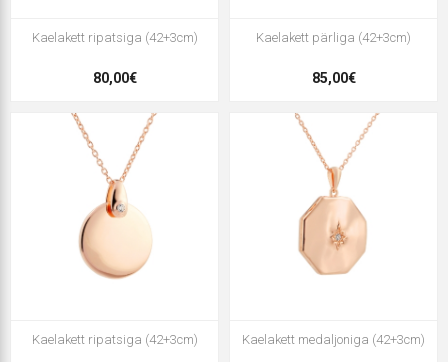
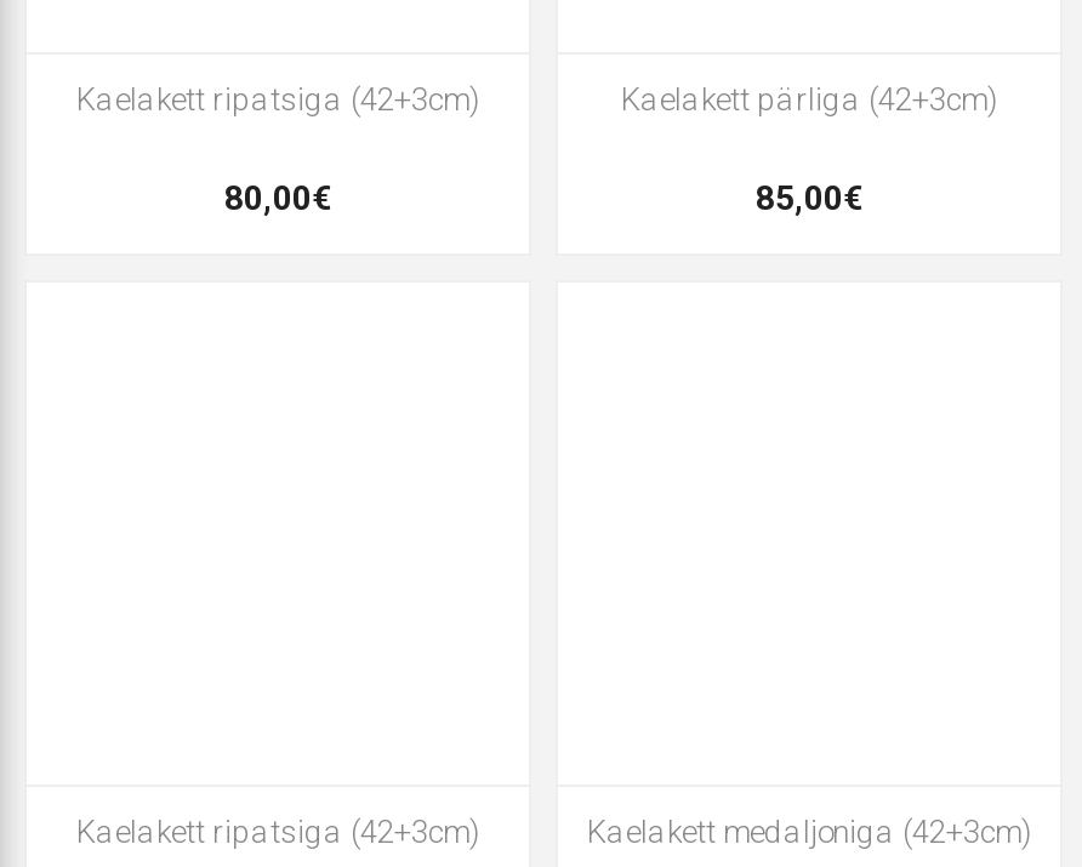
[71,112,157,280] [image] -> none
[294,112,380,276] [image] -> none

